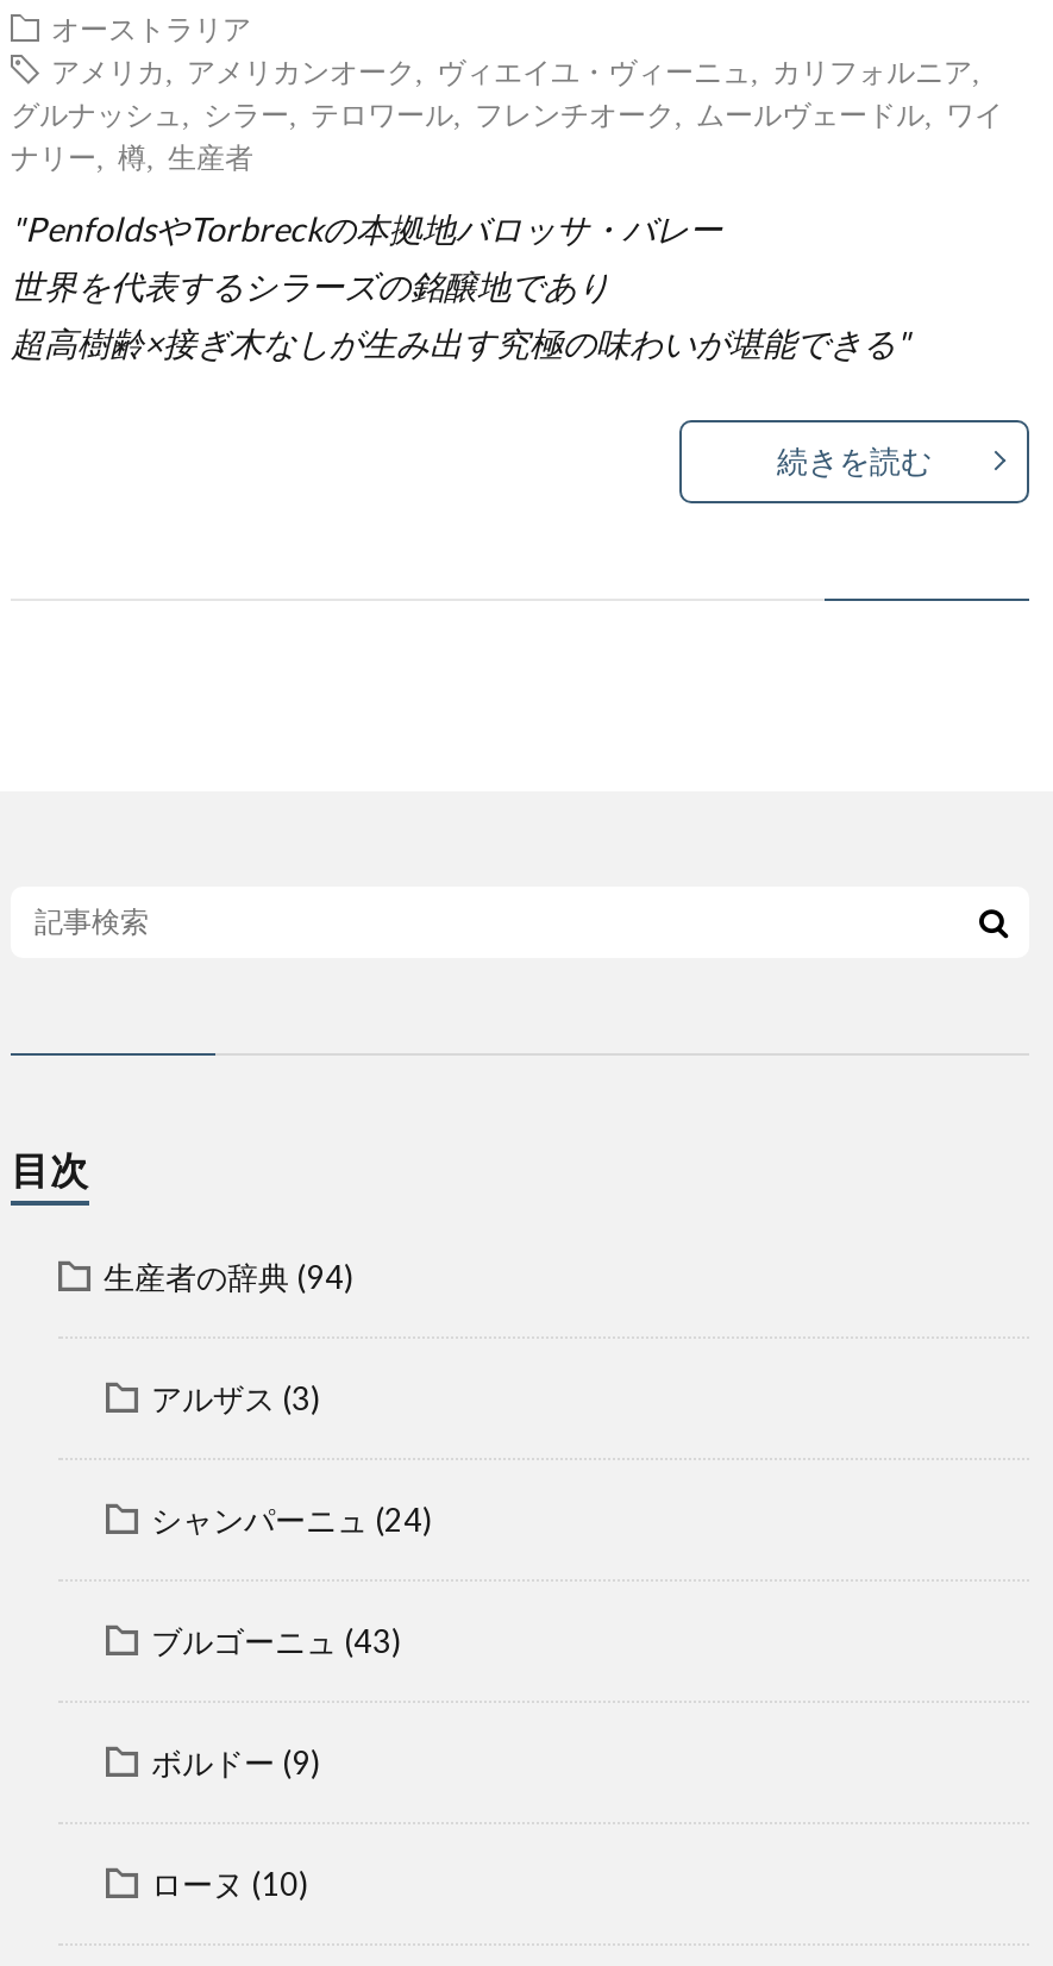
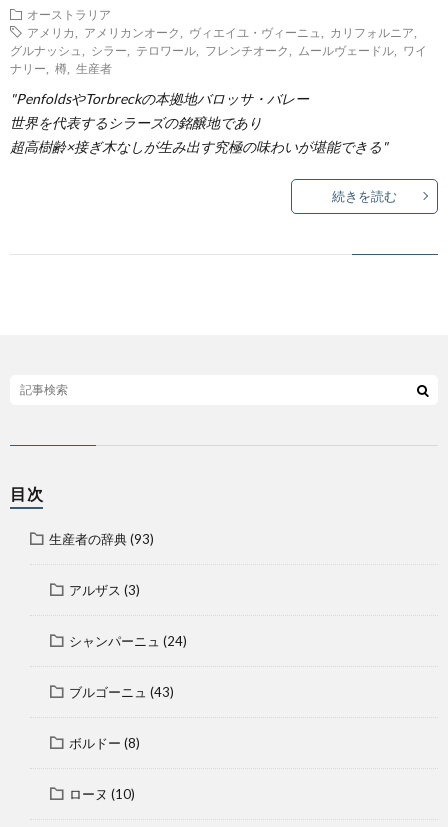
[104,1257,353,1296] 生産者の辞典(94) -> [49,531,154,547] 生産者の辞典(93)
[151,1743,320,1781] ボルドー(9) -> [69,735,140,751] ボルドー(8)

